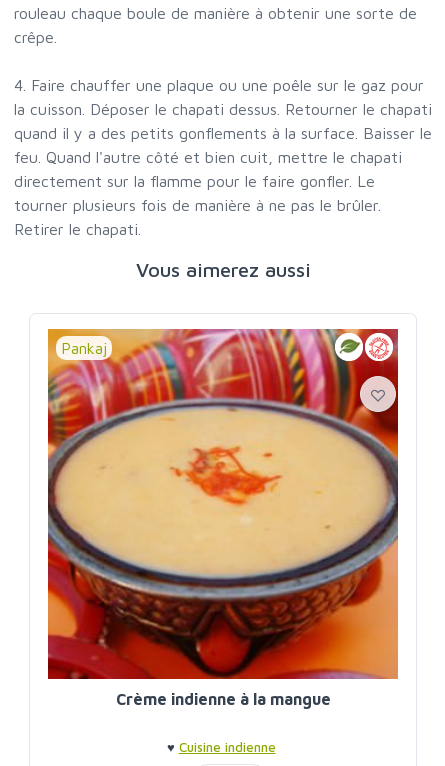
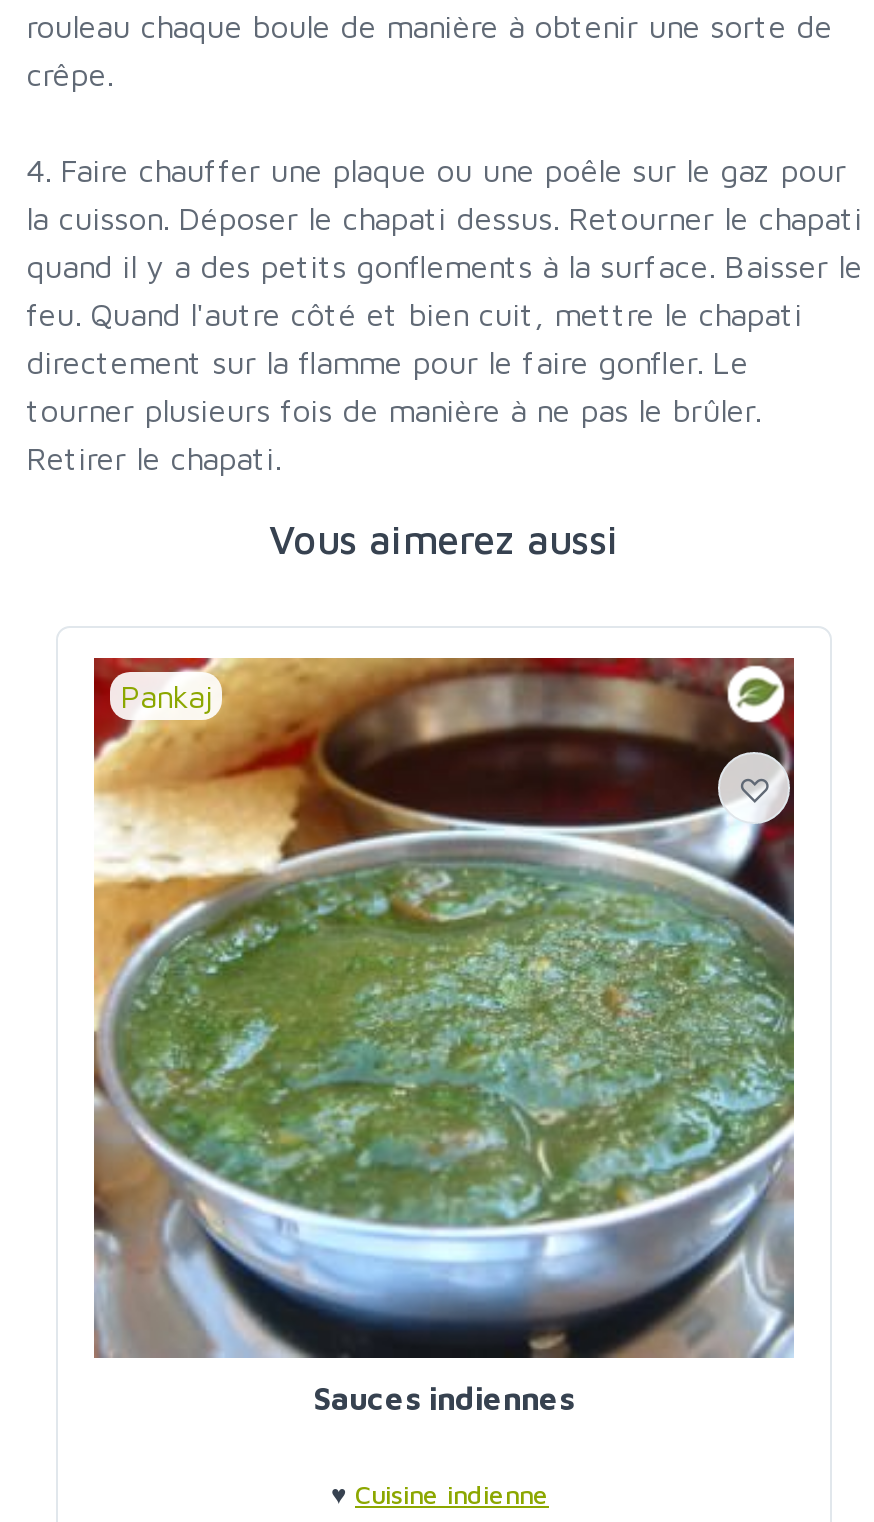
[47,328,399,708] [image] | Crème indienne à la mangue -> [92,656,796,1416] [image] | Sauces indiennes

